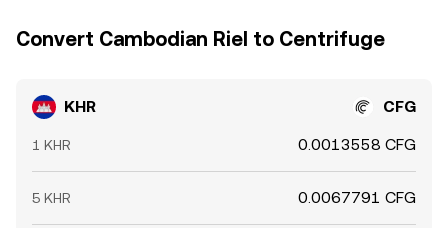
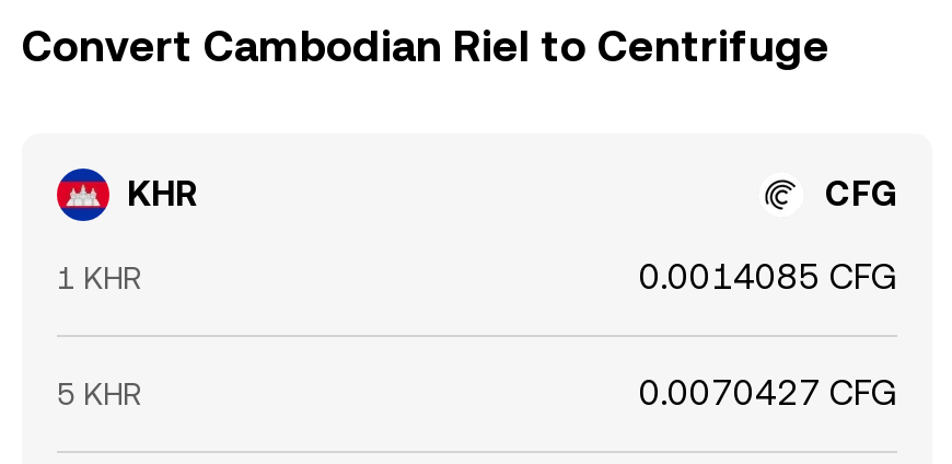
[298,135,416,154] 0.0013558 CFG -> [639,256,897,298] 0.0014085 CFG
[298,188,416,207] 0.0067791 CFG -> [639,372,897,414] 0.0070427 CFG

